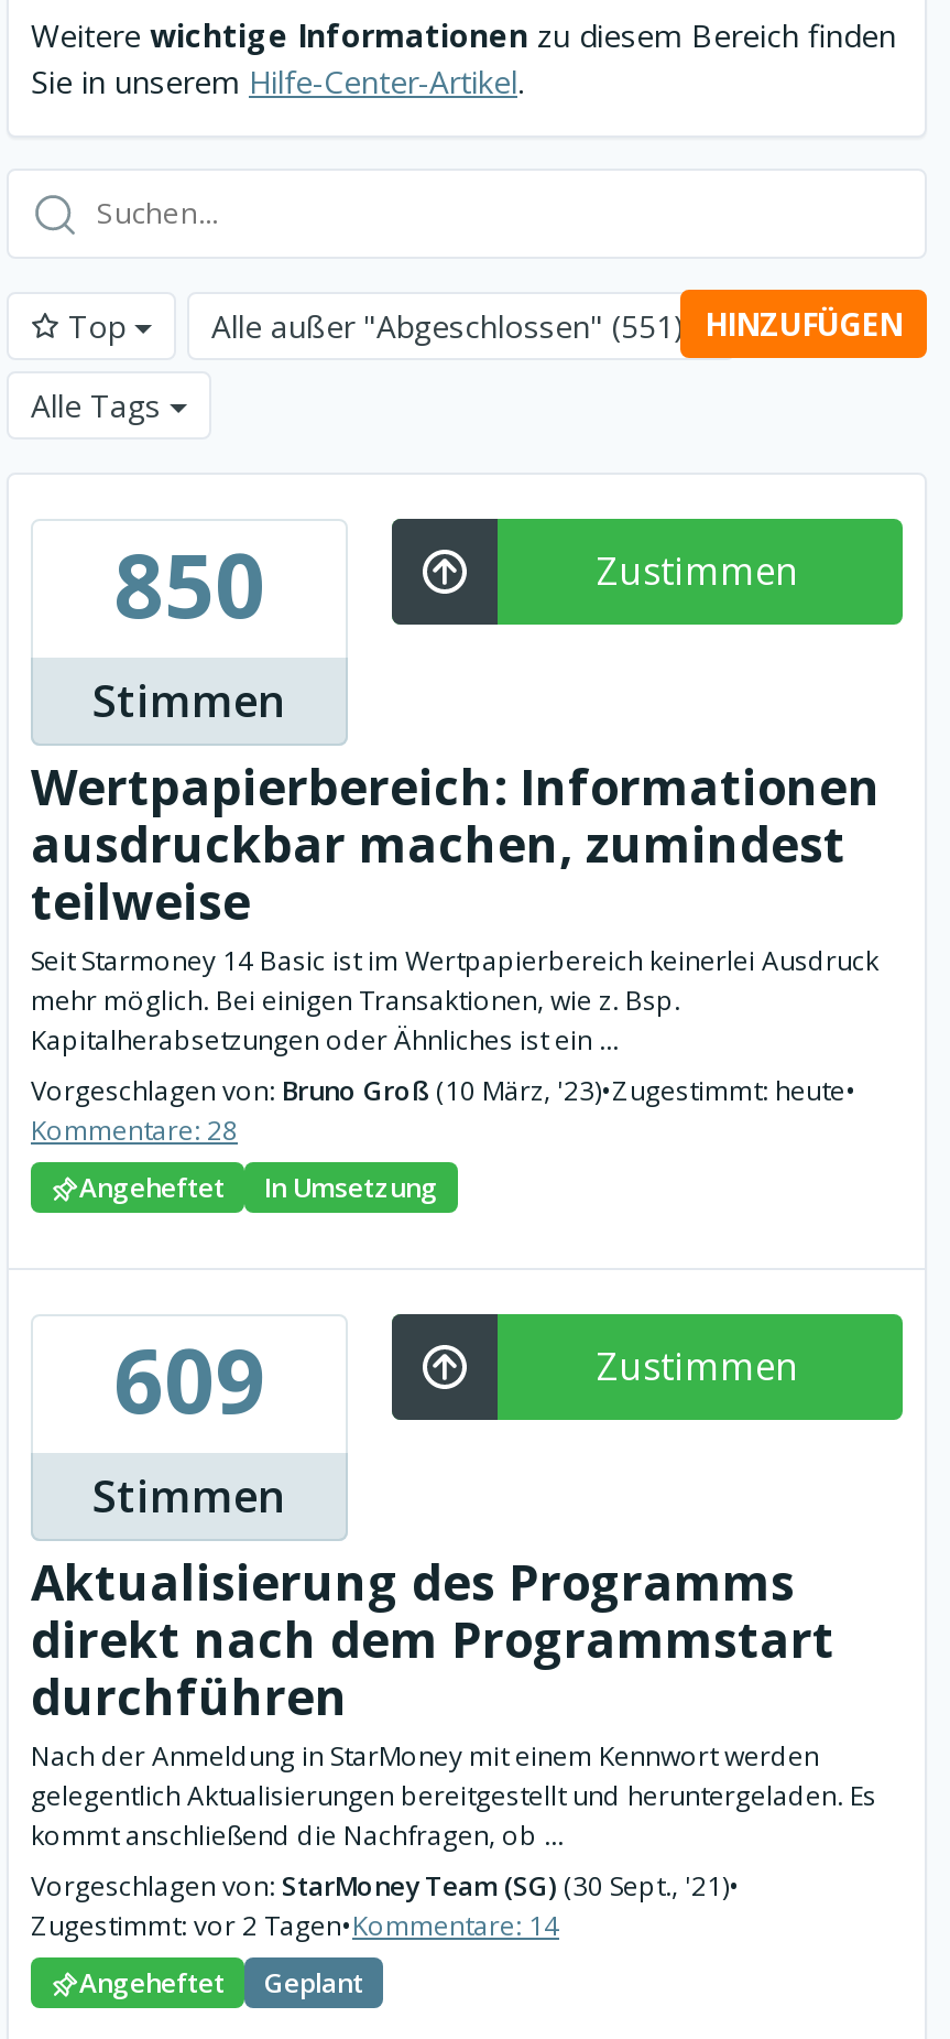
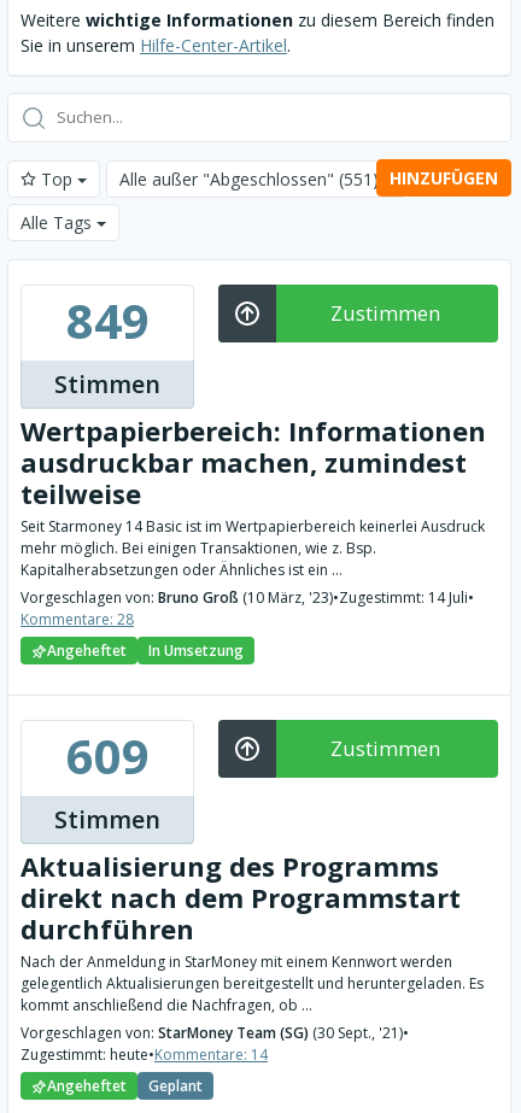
[113,523,265,644] 850 -> [66,287,149,353] 849
[31,1072,856,1109] Vorgeschlagen von: Bruno Groß (10 März, '23)•Zugestimmt: heute• -> [21,587,474,608] Vorgeschlagen von: Bruno Groß (10 März, '23)•Zugestimmt: 14 Juli•
[31,1907,559,1944] Zugestimmt: vor 2 Tagen•Kommentare: 14 -> [21,1044,268,1065] Zugestimmt: heute•Kommentare: 14

